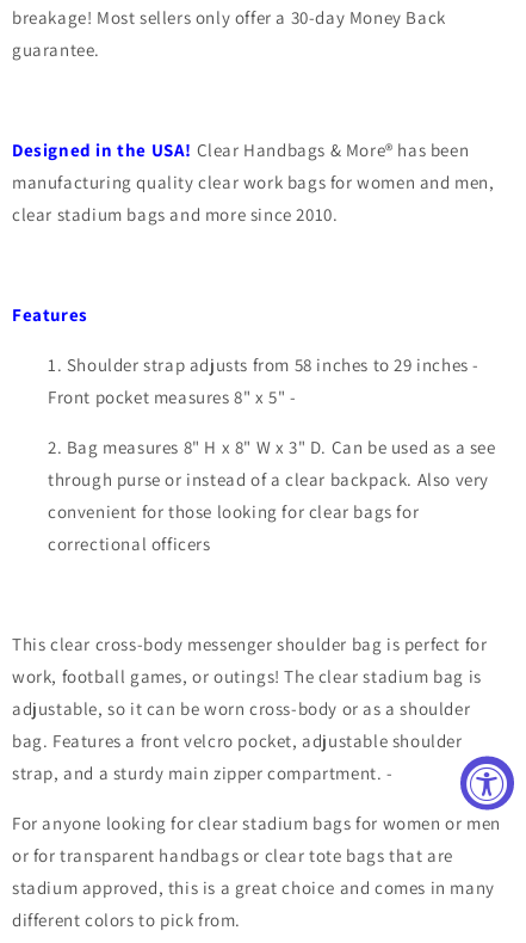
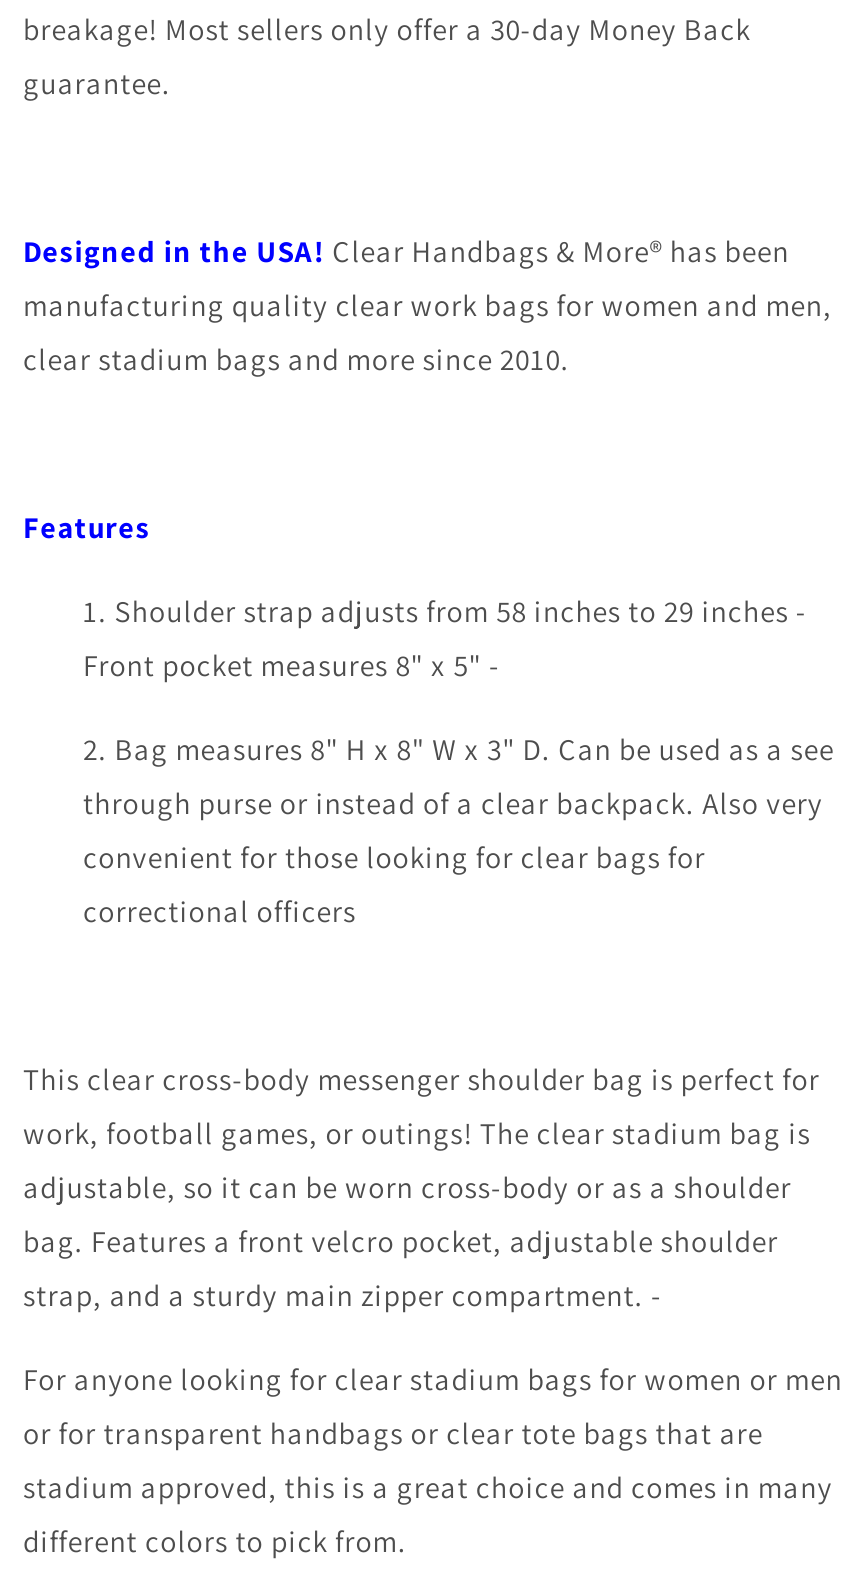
[459,754,515,809] [image] -> none

